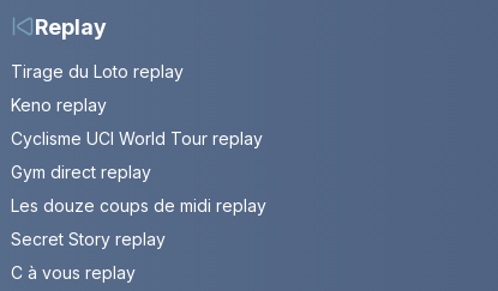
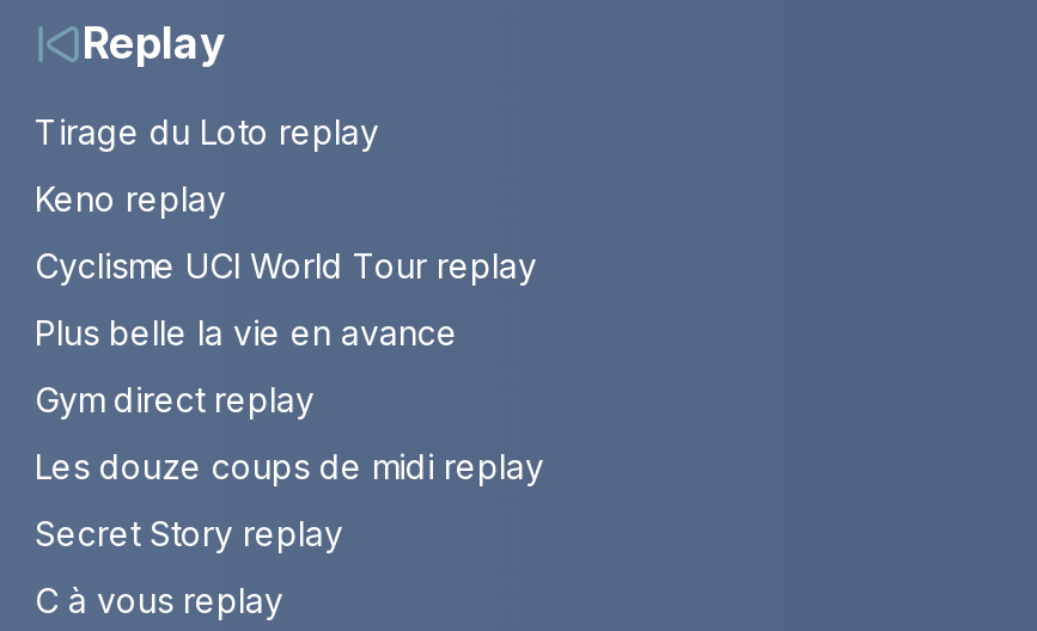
none -> [35,313,458,353] Plus belle la vie en avance

